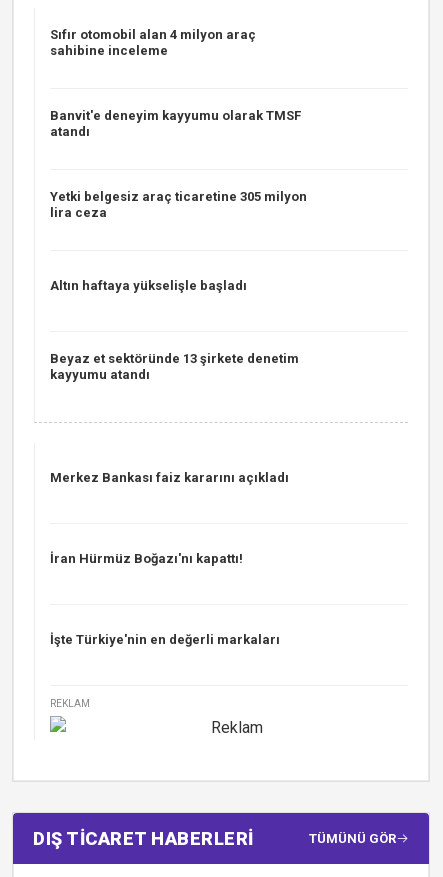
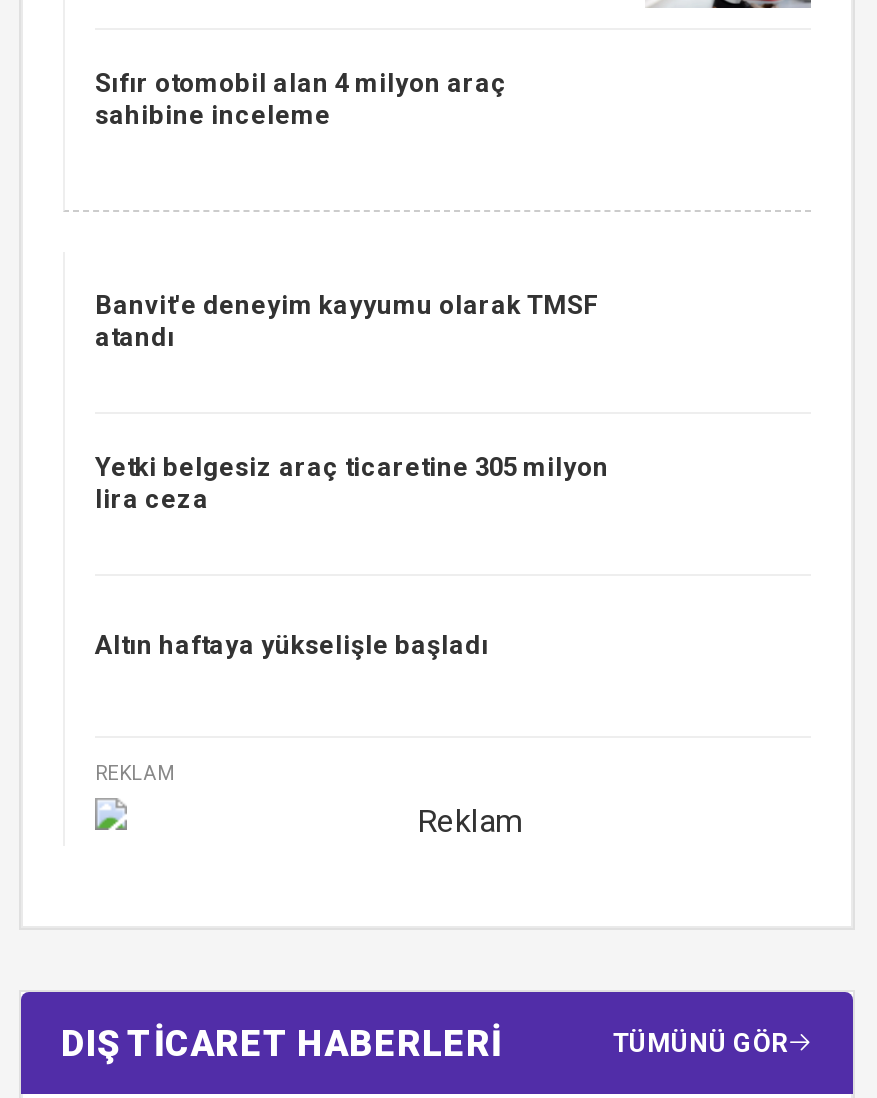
moved [50,108,307,293] -> [95,290,609,660]: Banvit'e deneyim kayyumu olarak TMSF | atandı | Yetki belgesiz araç ticaretine 305 milyon | lira ceza | Altın haftaya yükselişle başladı
[50,351,299,382] Beyaz et sektöründe 13 şirkete denetim | kayyumu atandı -> none
[50,470,289,485] Merkez Bankası faiz kararını açıkladı -> none
[50,551,243,566] İran Hürmüz Boğazı'nı kapattı! -> none
[50,632,280,647] İşte Türkiye'nin en değerli markaları -> none

